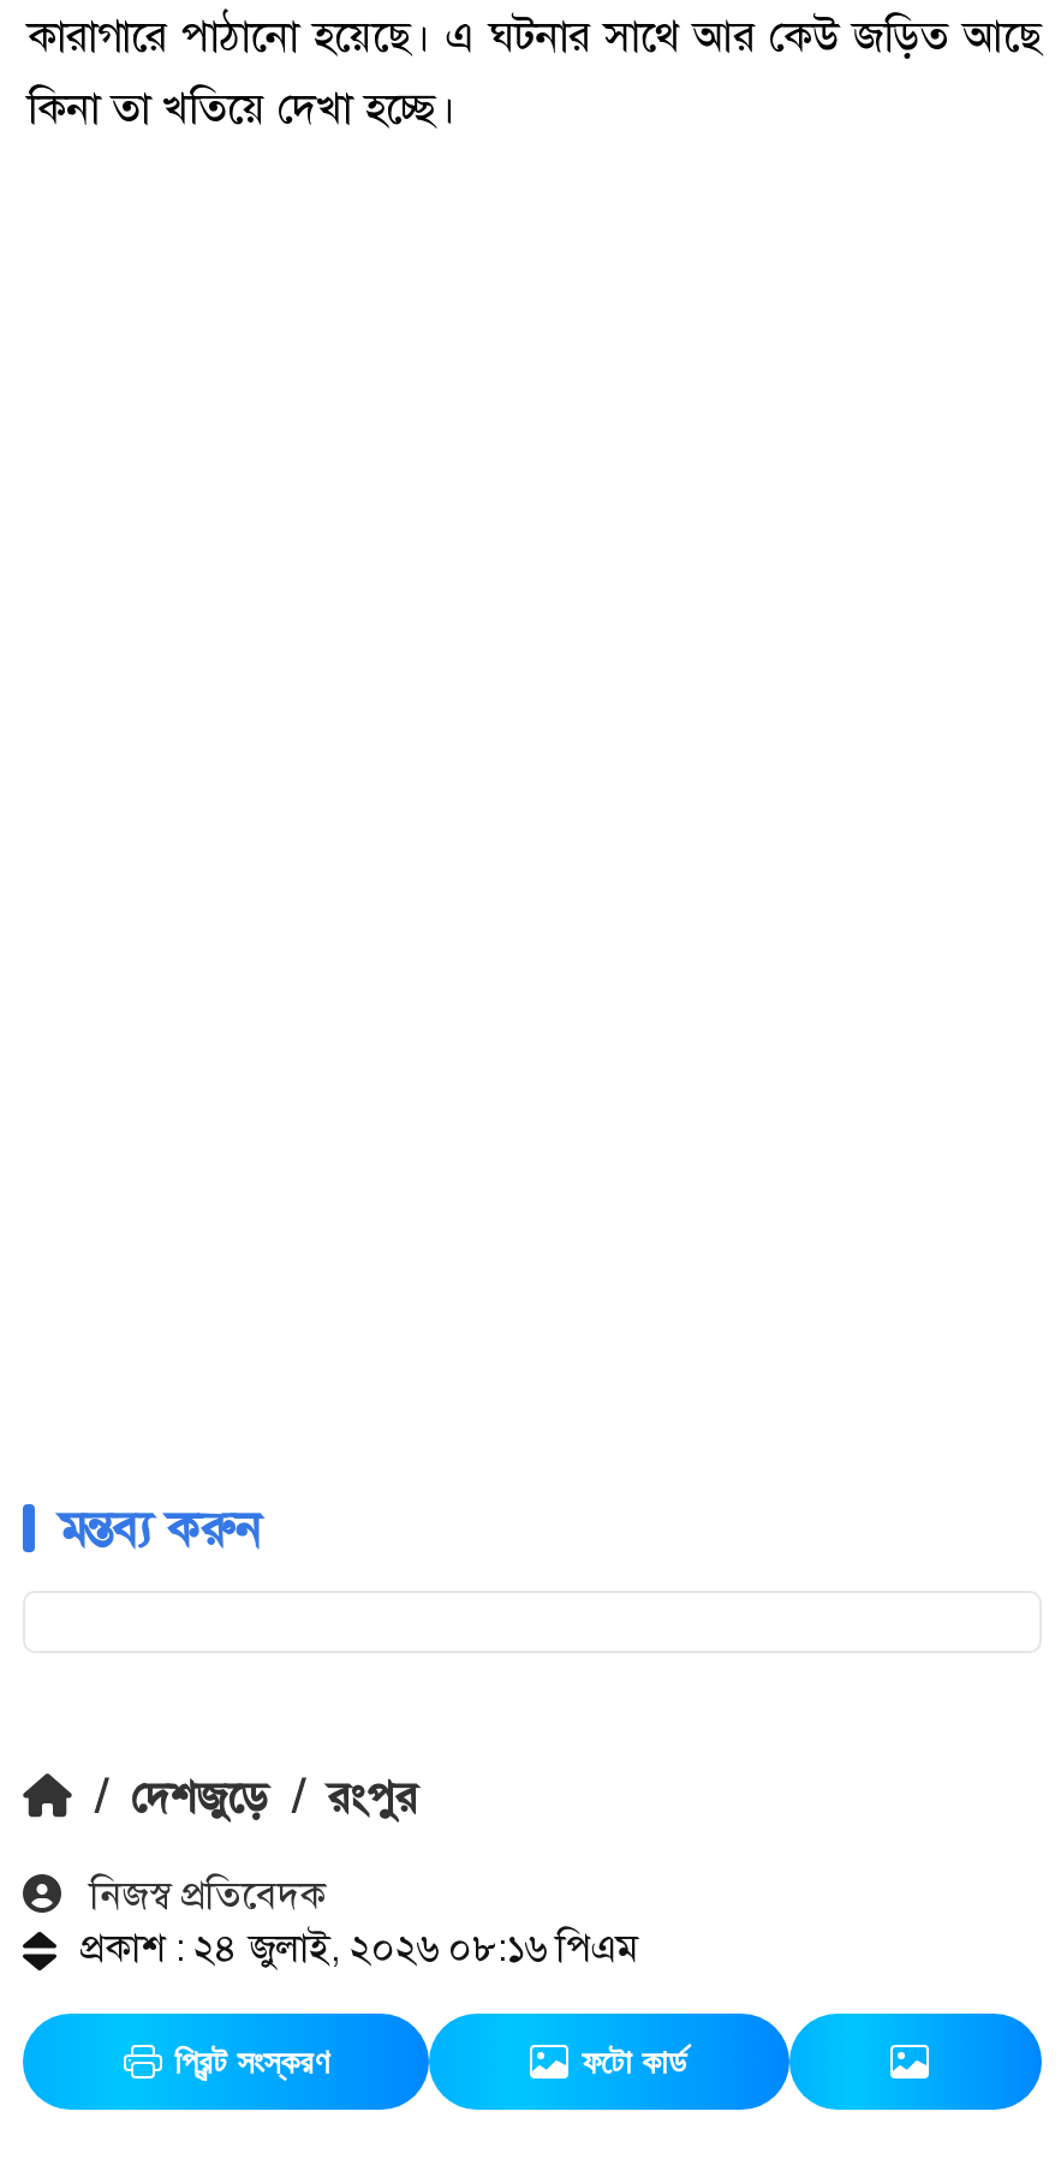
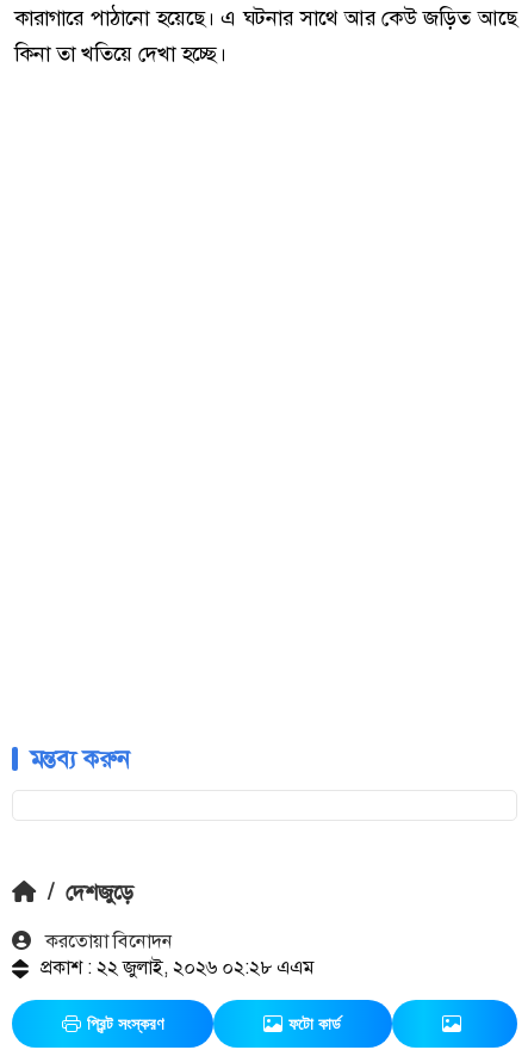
[95,1769,417,1826] / দেশজুড়ে / রংপুর -> [48,878,133,907] / দেশজুড়ে
[80,1870,638,1973] নিজস্ব প্রতিবেদক | প্রকাশ : ২৪ জুলাই, ২০২৬ ০৮:১৬ পিএম -> [40,928,313,980] করতোয়া বিনোদন | প্রকাশ : ২২ জুলাই, ২০২৬ ০২:২৮ এএম

